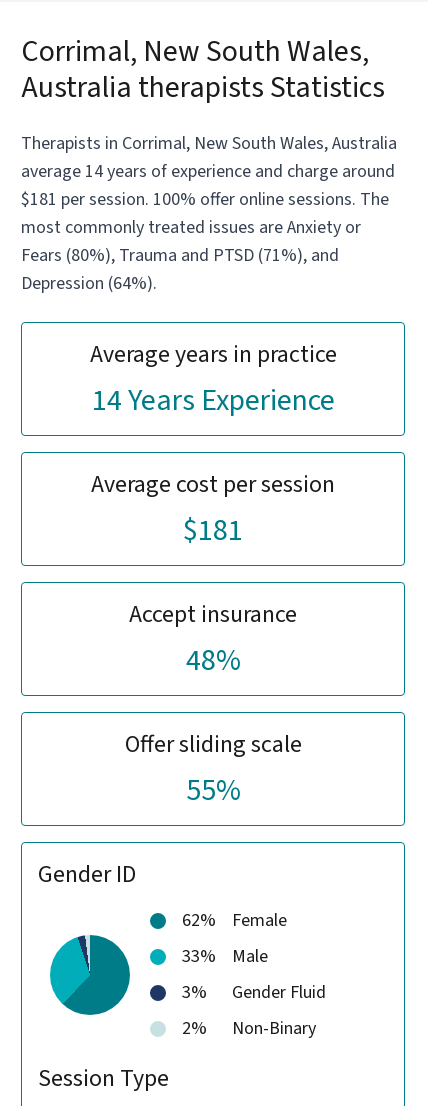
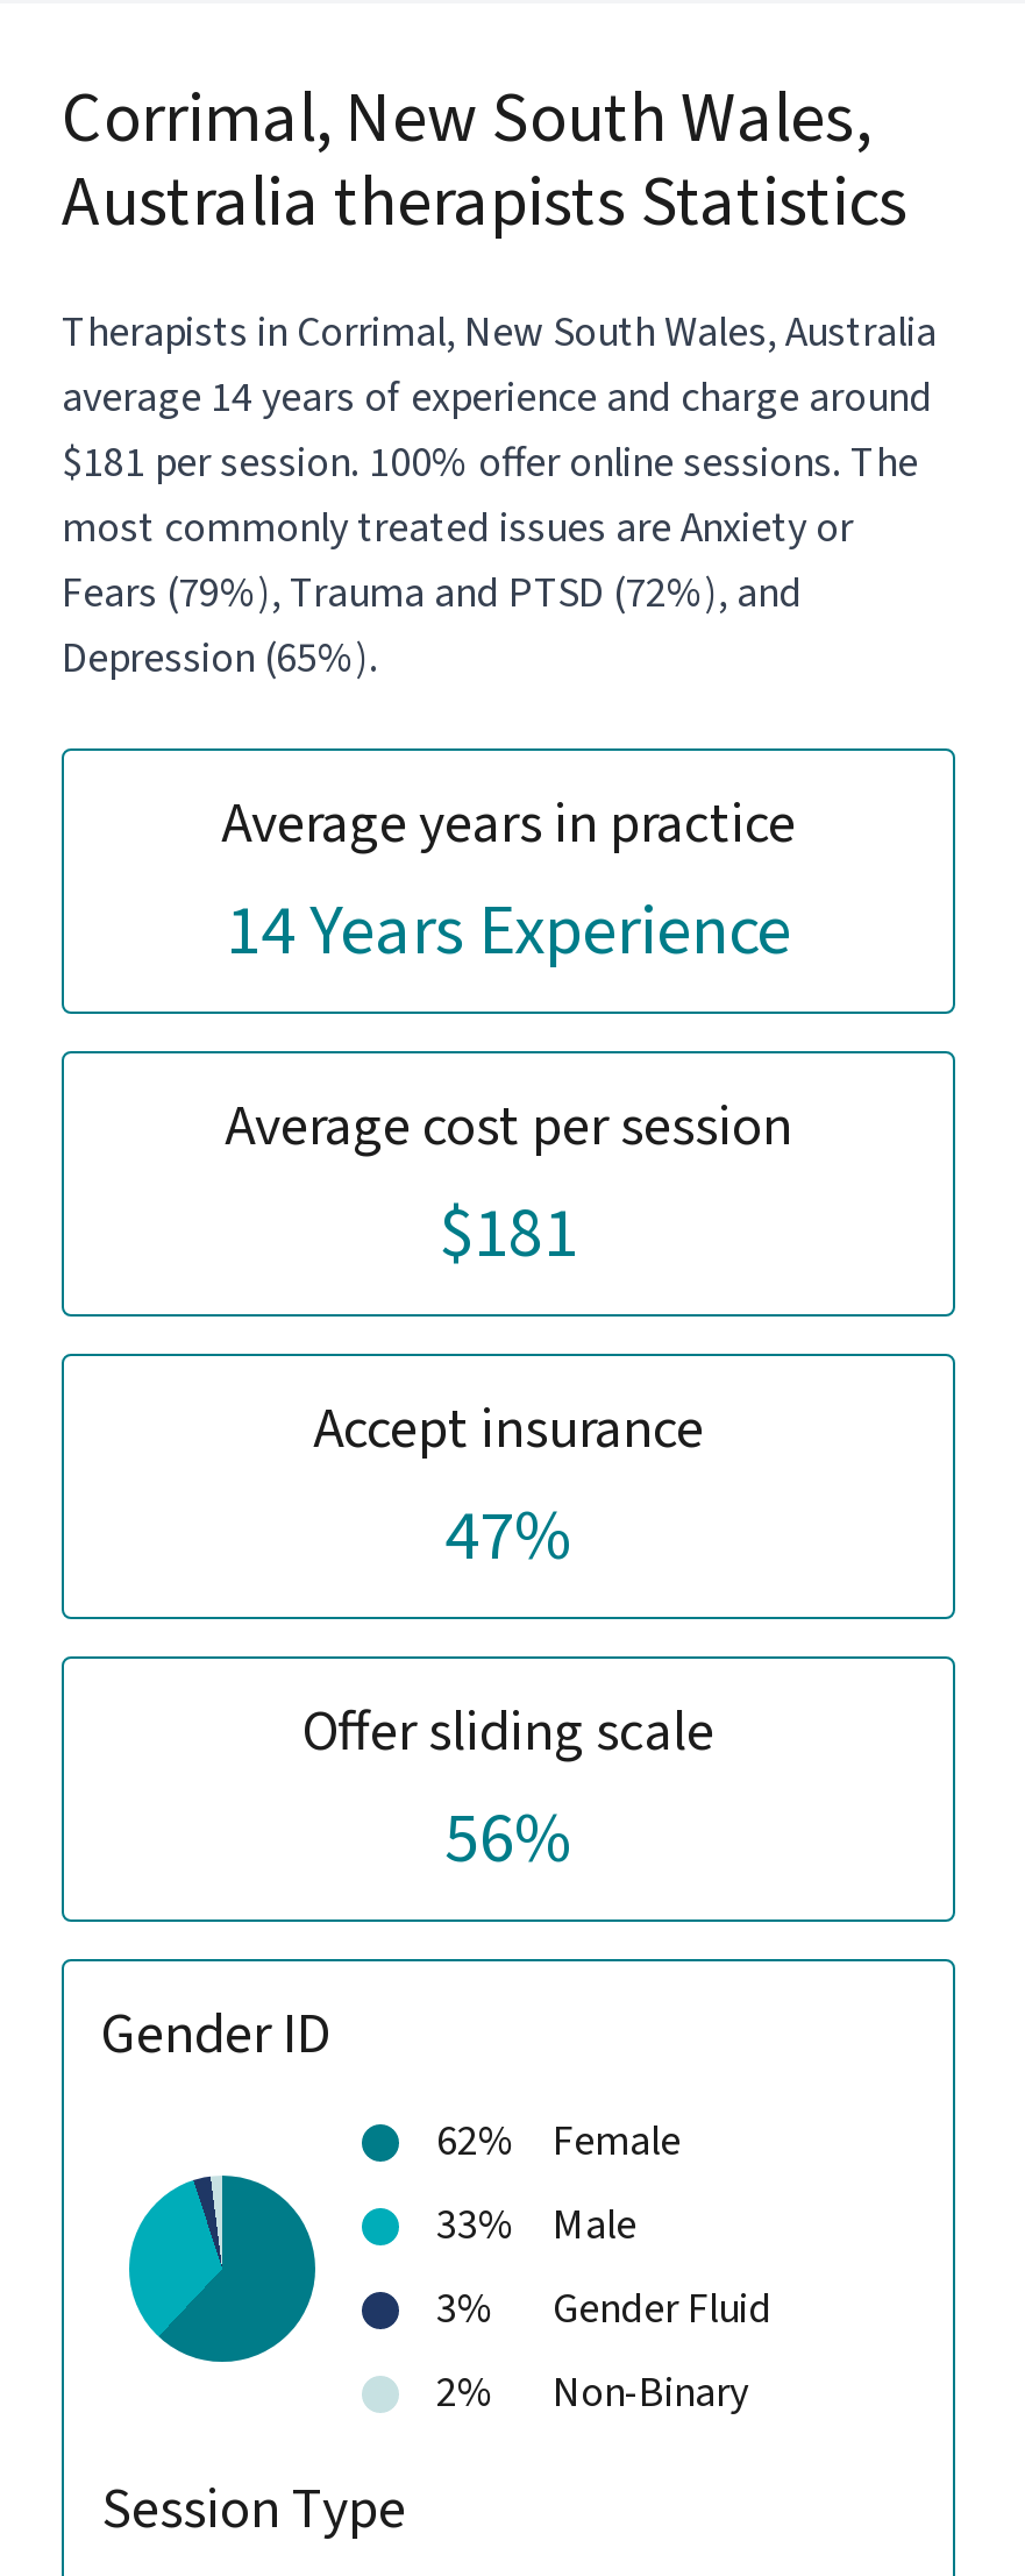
[21,243,339,268] Fears (80%), Trauma and PTSD (71%), and -> [62,566,802,624] Fears (79%), Trauma and PTSD (72%), and
[21,271,157,296] Depression (64%). -> [62,631,378,690] Depression (65%).
[185,639,240,682] 48% -> [444,1488,572,1588] 47%
[185,769,240,812] 55% -> [444,1791,572,1891] 56%

